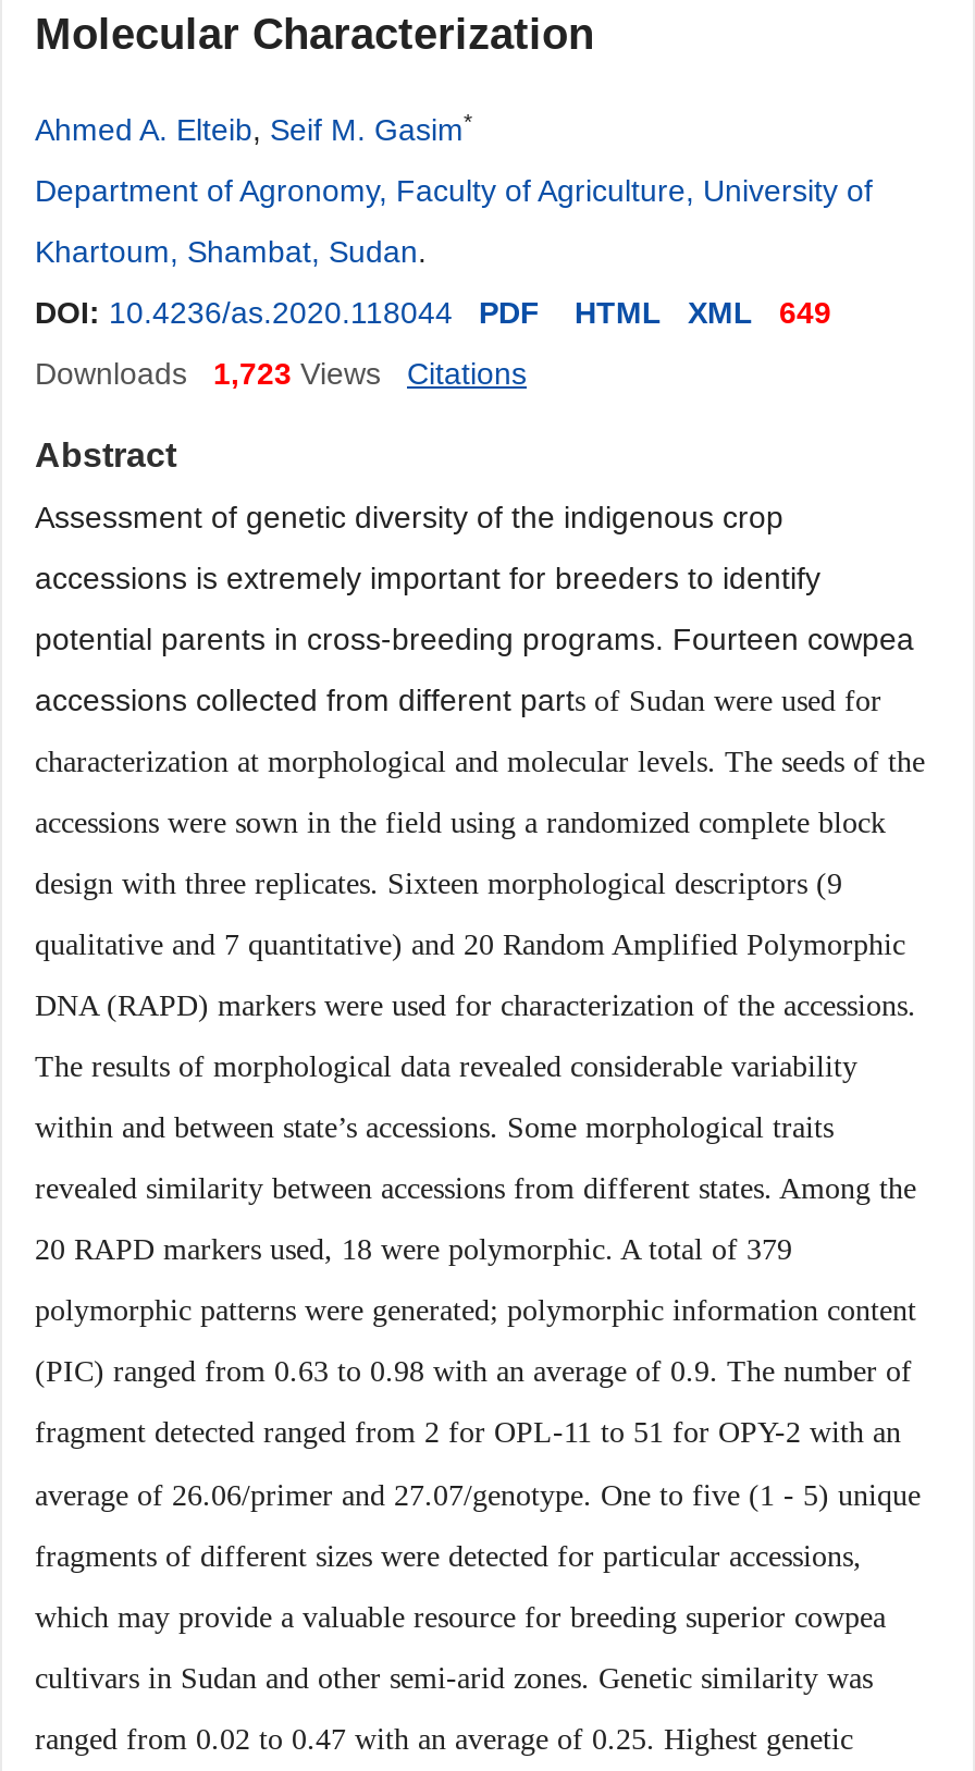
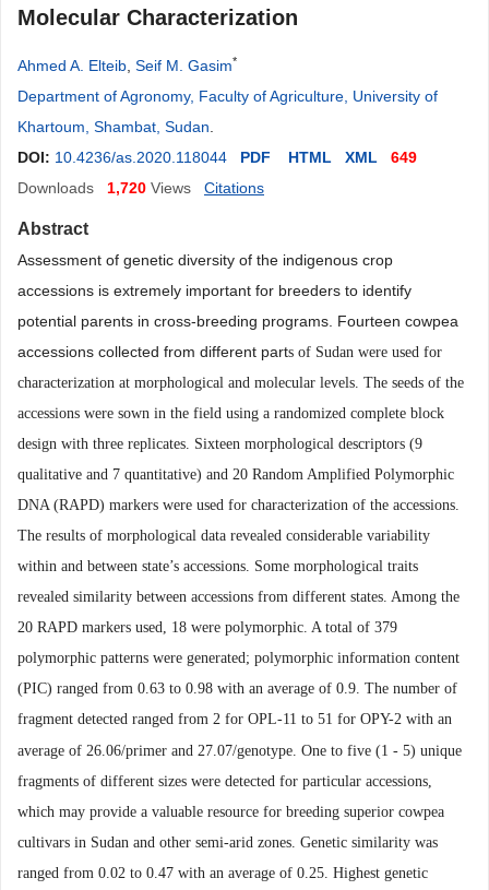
[35,356,381,391] Downloads 1,723 Views -> [17,179,191,197] Downloads 1,720 Views

